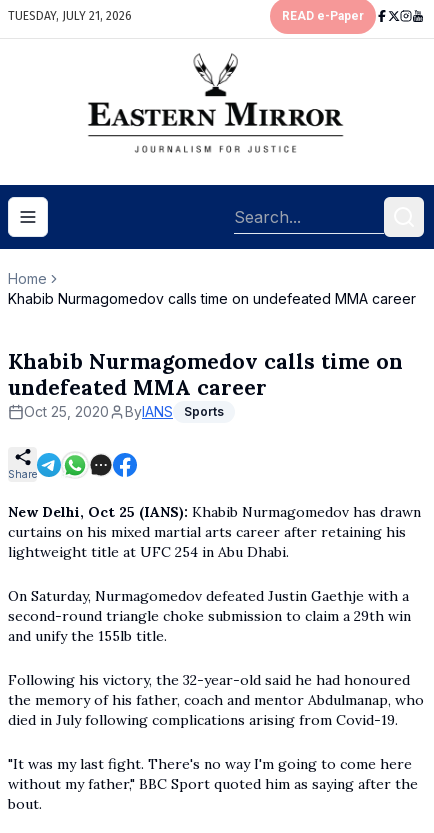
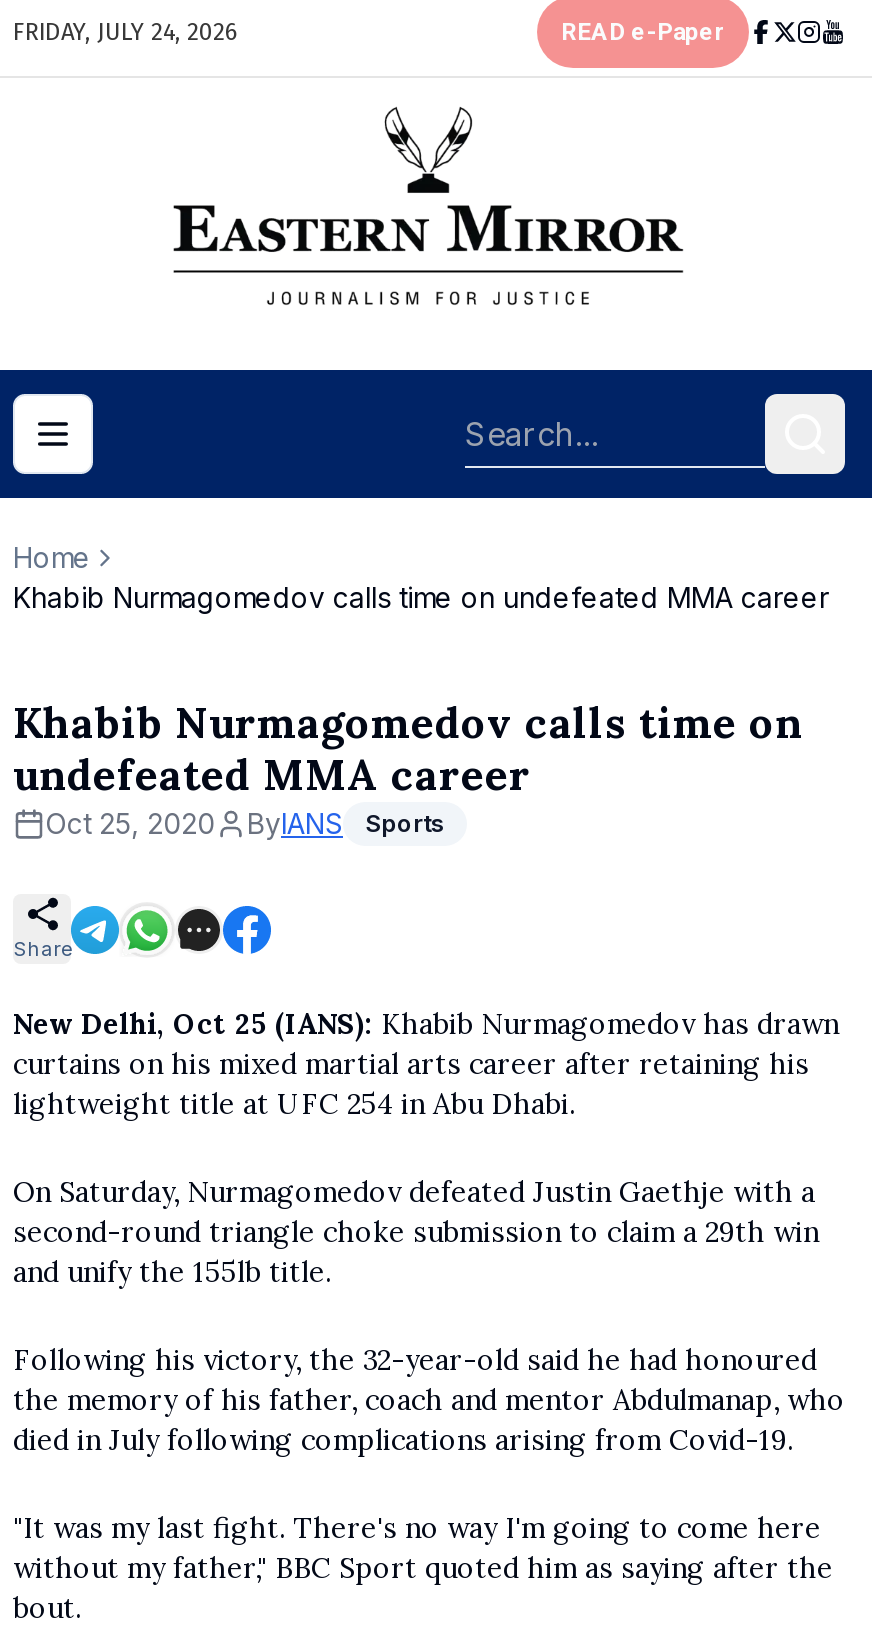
[8,9,132,23] TUESDAY, JULY 21, 2026 -> [13,18,239,46] FRIDAY, JULY 24, 2026

